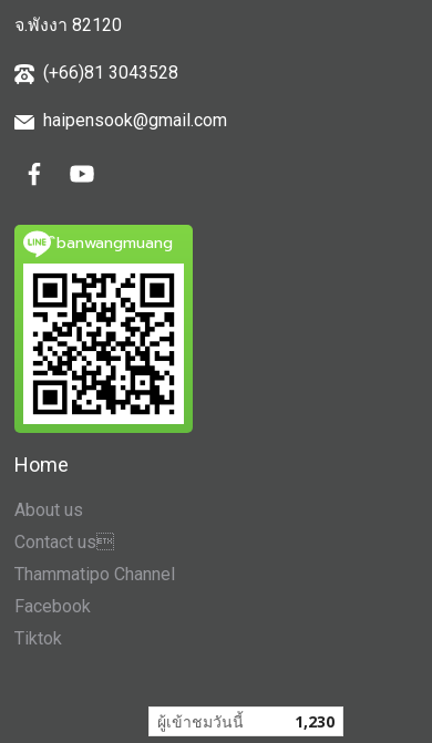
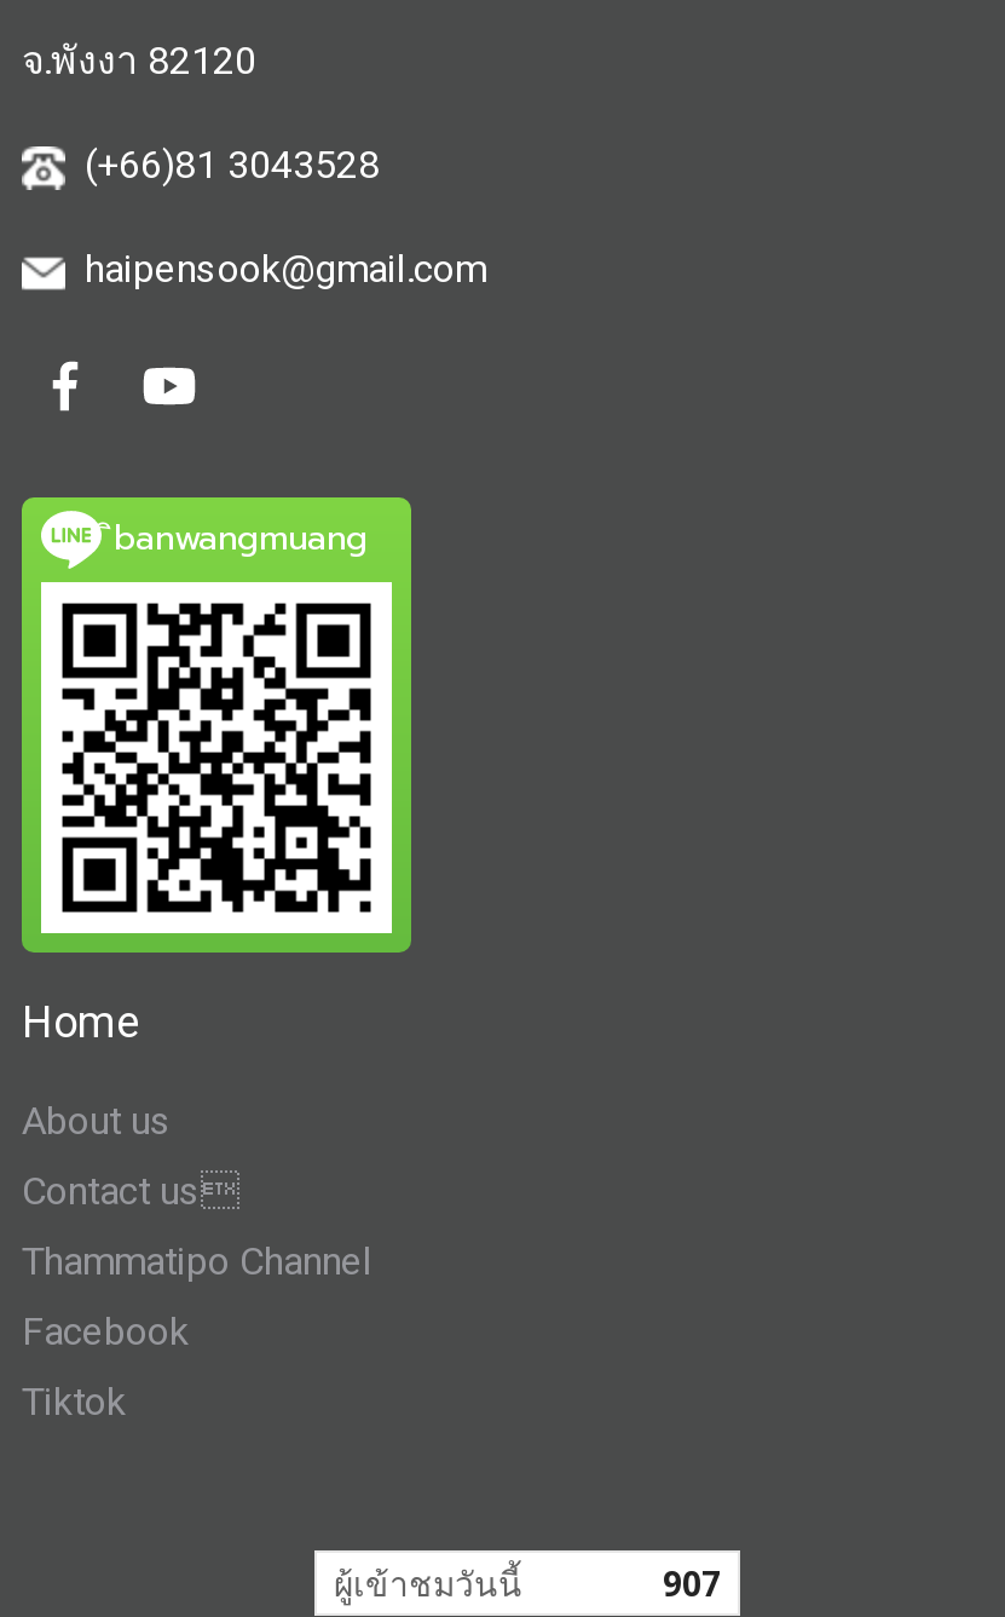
[295,711,335,732] 1,230 -> [663,1561,721,1607] 907

